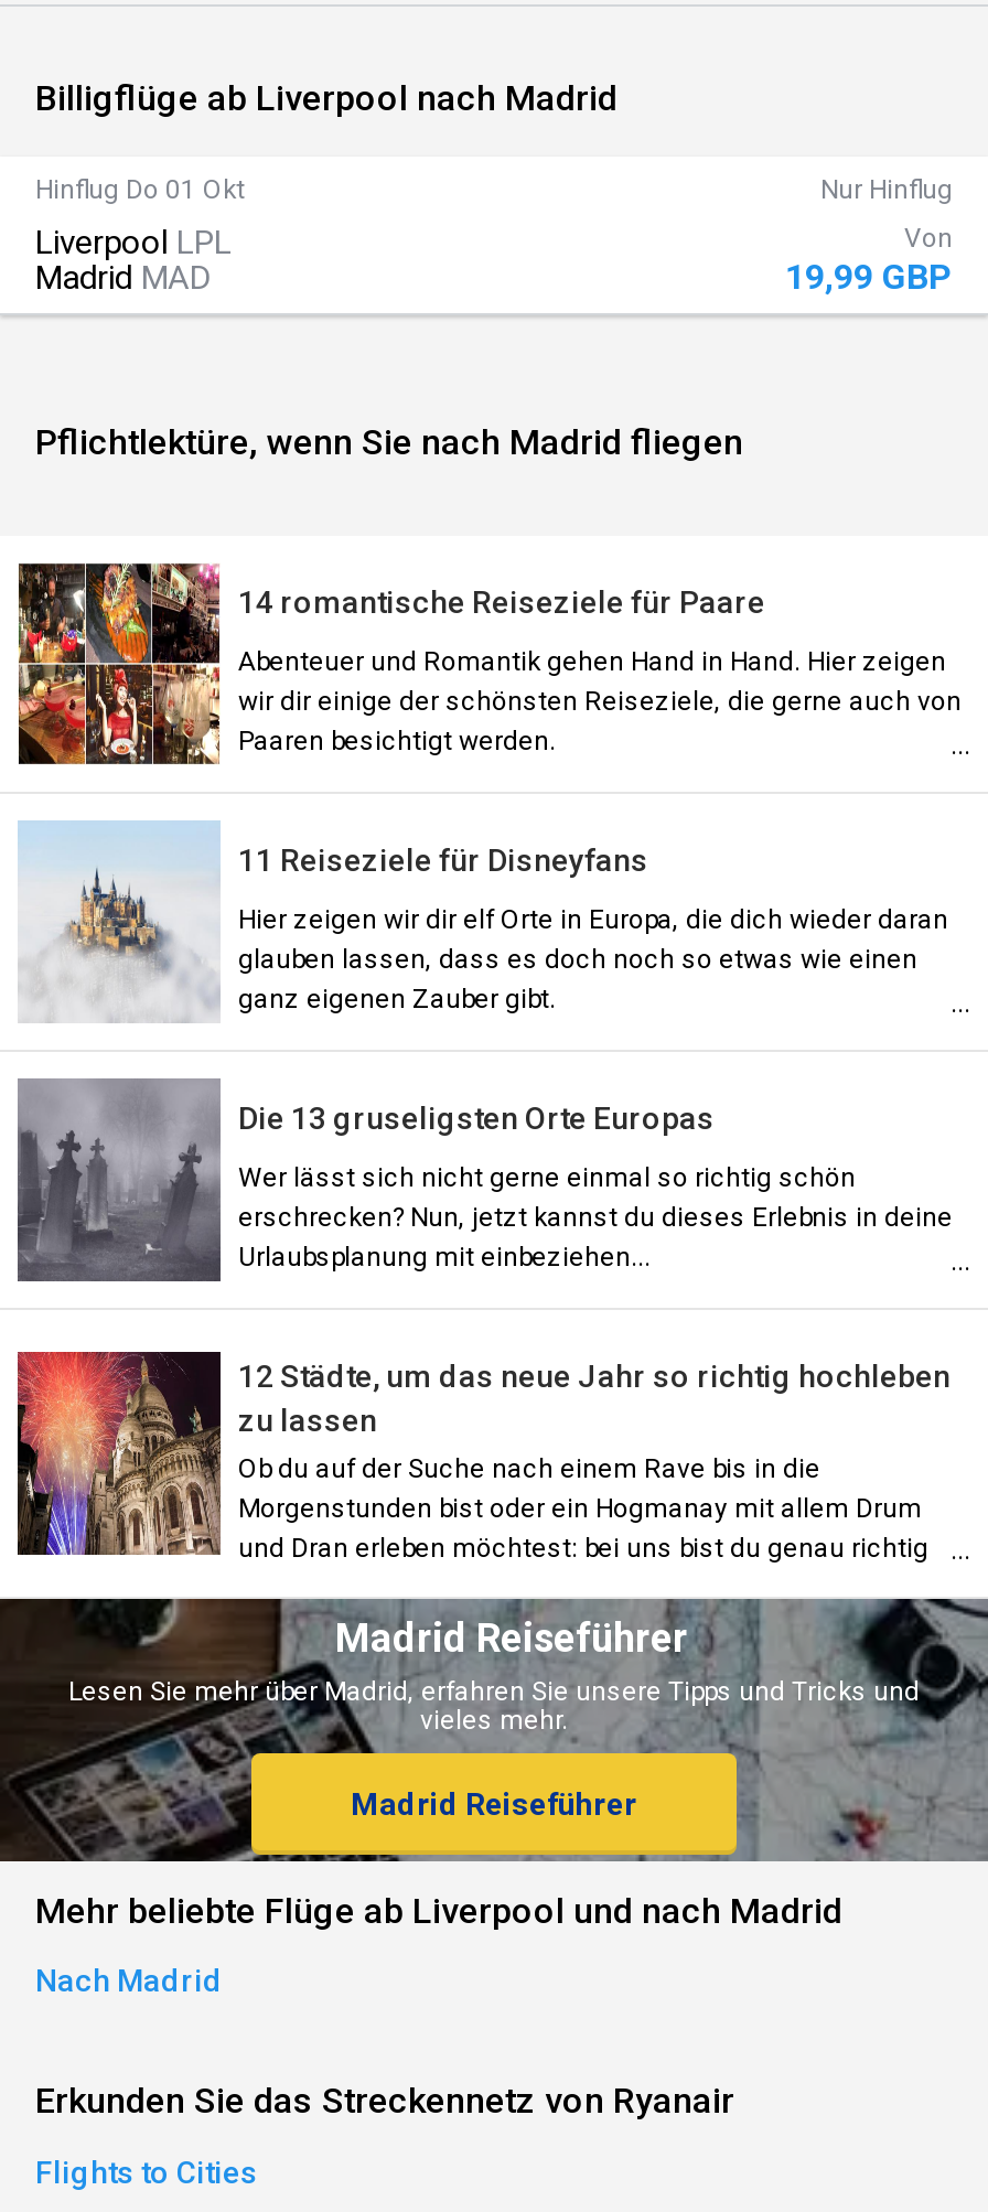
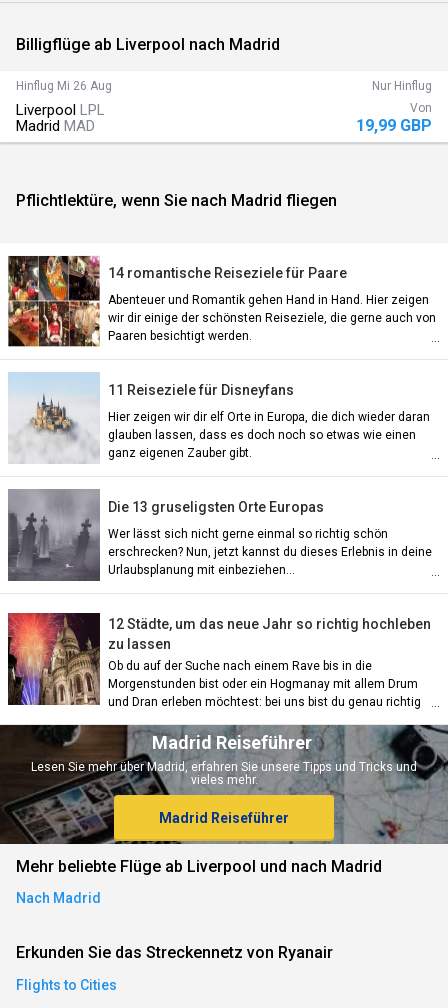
[35,174,245,205] Hinflug Do 01 Okt -> [16,79,112,93] Hinflug Mi 26 Aug

